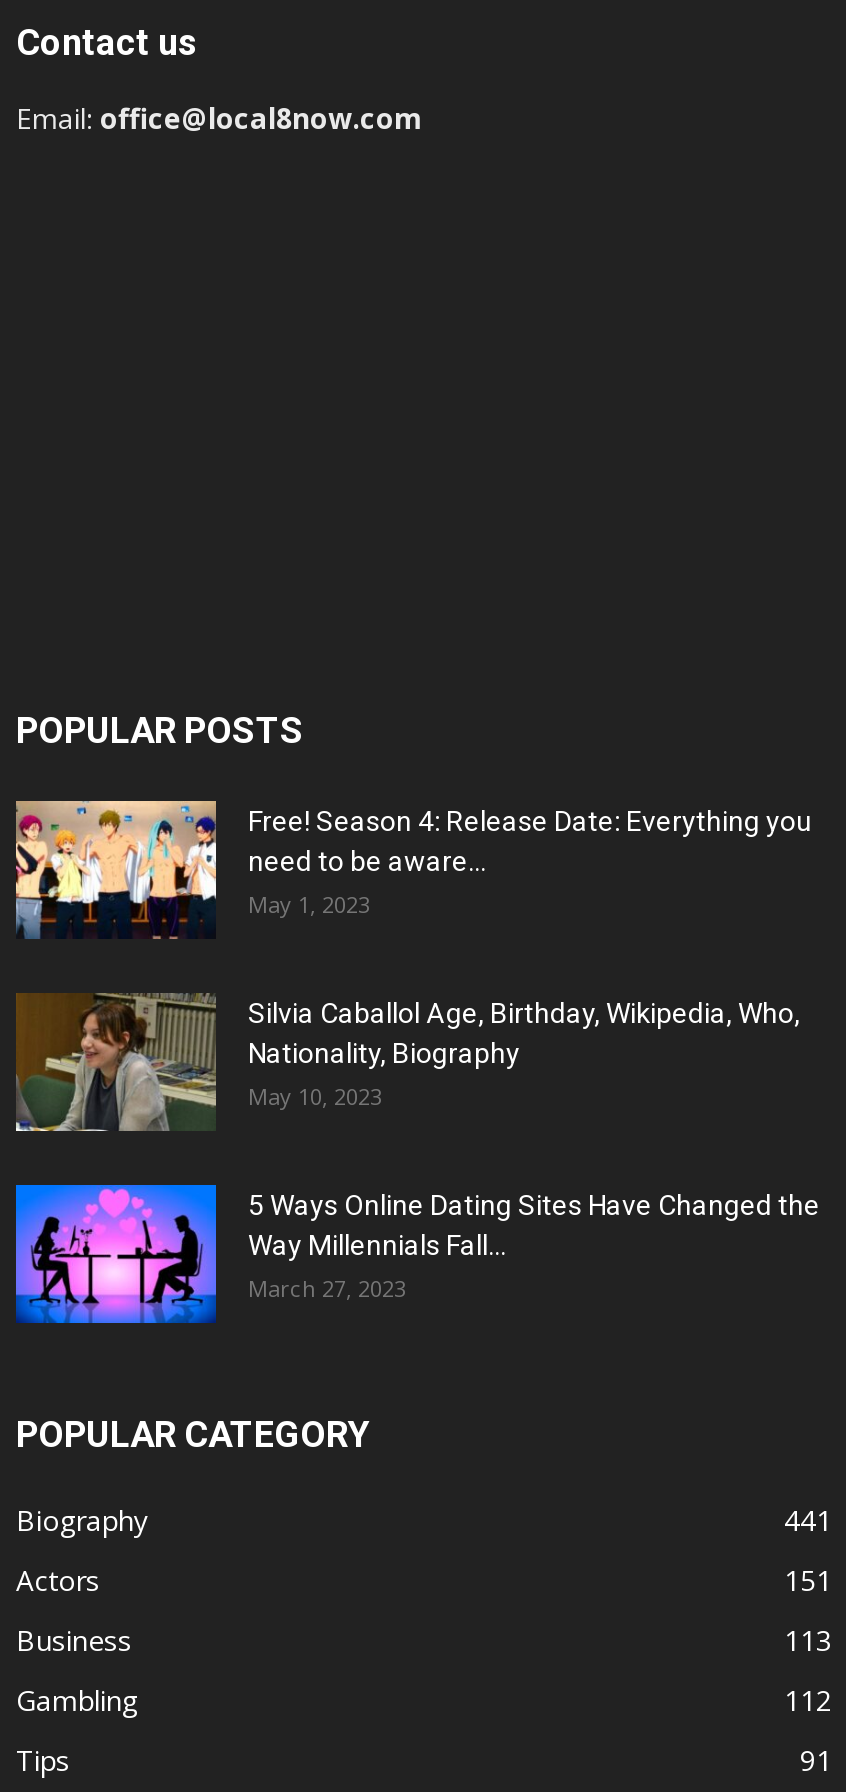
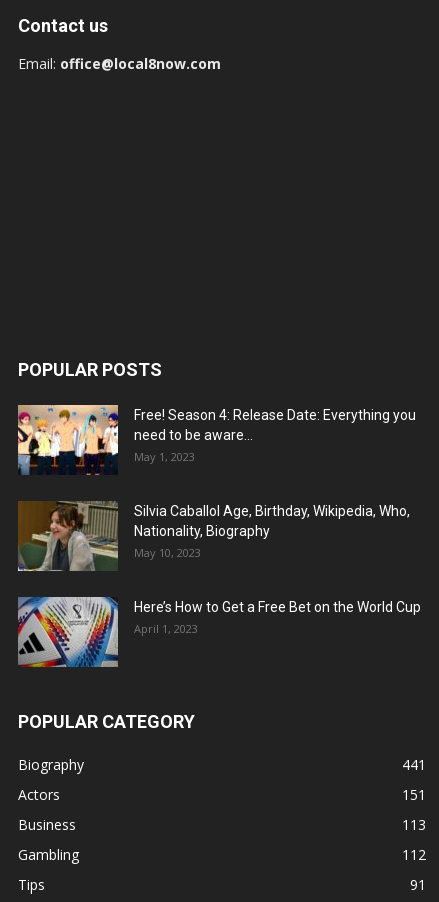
[14,1182,820,1326] [image] | 5 Ways Online Dating Sites Have Changed the | Way Millennials Fall... | March 27, 2023 -> [17,596,421,668] [image] | Here’s How to Get a Free Bet on the World Cup | April 1, 2023

